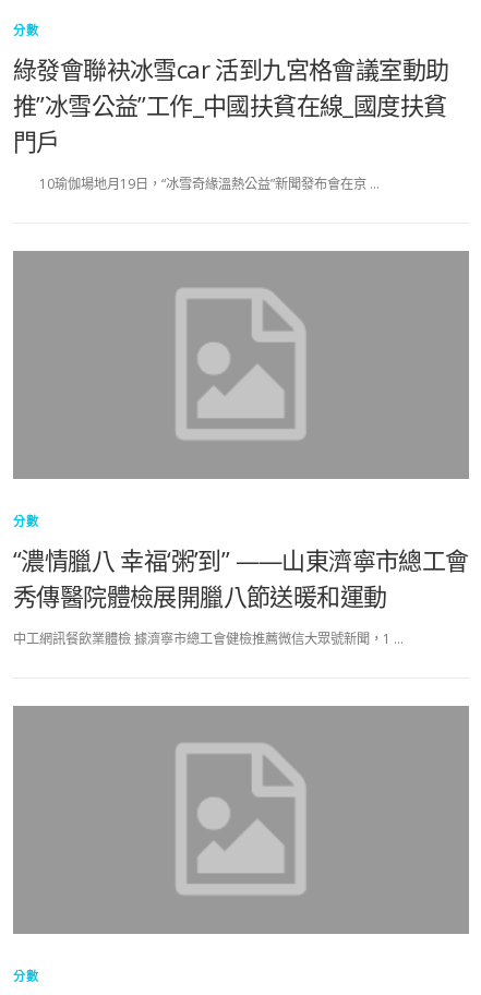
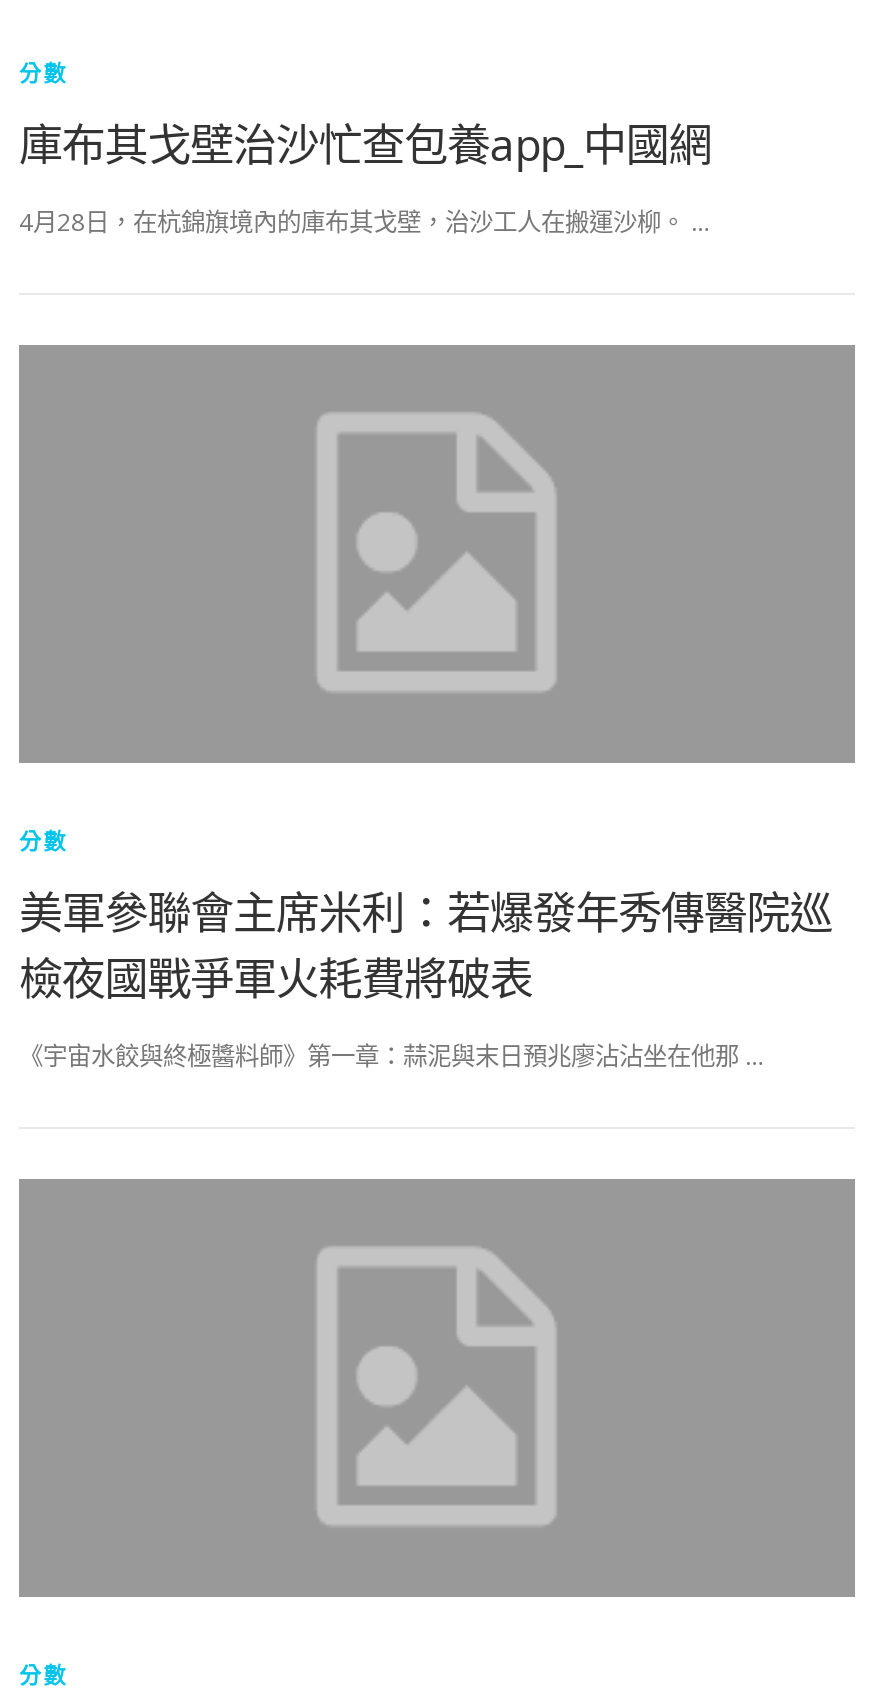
[13,52,449,157] 綠發會聯袂冰雪car 活到九宮格會議室動助 | 推”冰雪公益”工作_中國扶貧在線_國度扶貧 | 門戶 -> [19,112,711,172] 庫布其戈壁治沙忙查包養app_中國網
[13,174,380,193] 10瑜伽場地月19日，“冰雪奇緣溫熱公益”新聞發布會在京 … -> [19,205,709,239] 4月28日，在杭錦旗境內的庫布其戈壁，治沙工人在搬運沙柳。 …
[13,543,469,612] “濃情臘八 幸福‘粥’到” ——山東濟寧市總工會 | 秀傳醫院體檢展開臘八節送暖和運動 -> [19,881,832,1007] 美軍參聯會主席米利：若爆發年秀傳醫院巡 | 檢夜國戰爭軍火耗費將破表
[13,629,404,648] 中工網訊餐飲業體檢 據濟寧市總工會健檢推薦微信大眾號新聞，1 … -> [19,1039,763,1073] 《宇宙水餃與終極醬料師》第一章：蒜泥與末日預兆廖沾沾坐在他那 …

